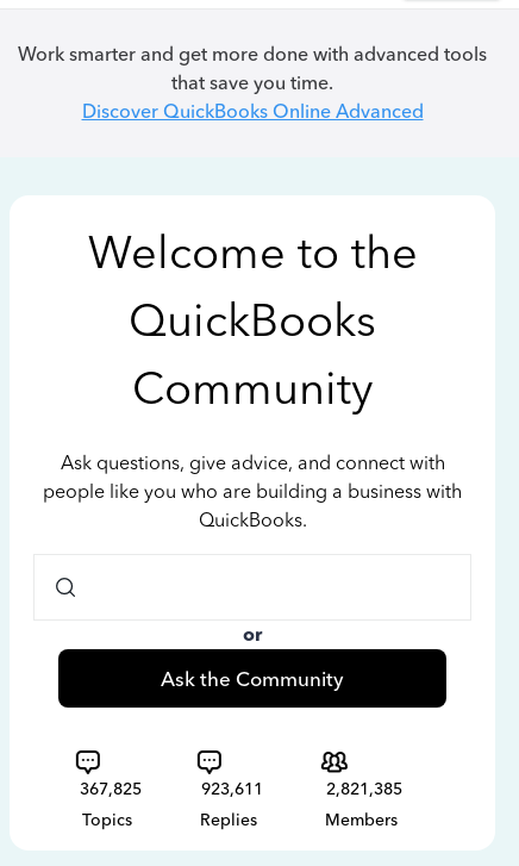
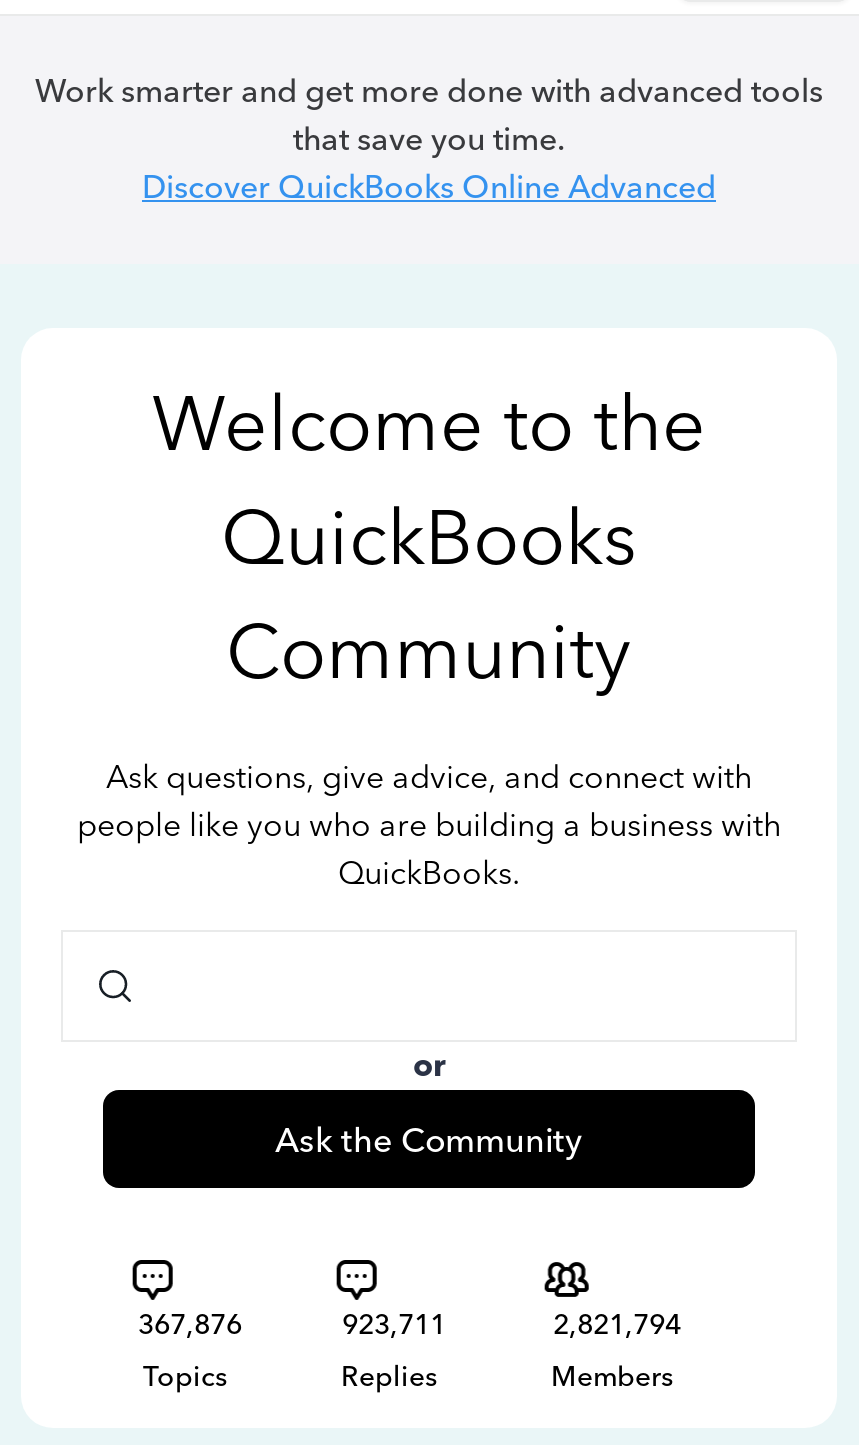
[79,779,141,799] 367,825 -> [138,1308,242,1342] 367,876
[201,779,262,799] 923,611 -> [342,1308,446,1342] 923,711
[326,779,402,799] 2,821,385 -> [553,1308,681,1342] 2,821,794

